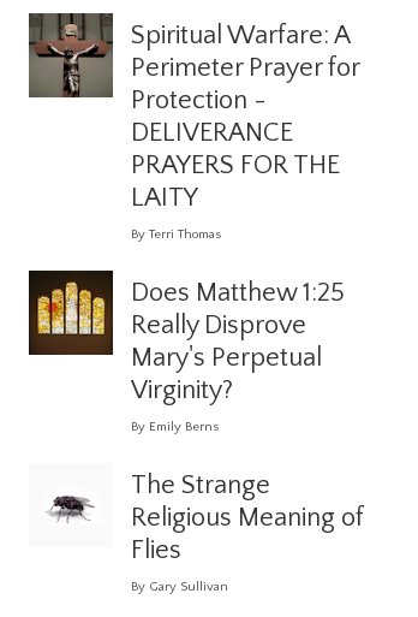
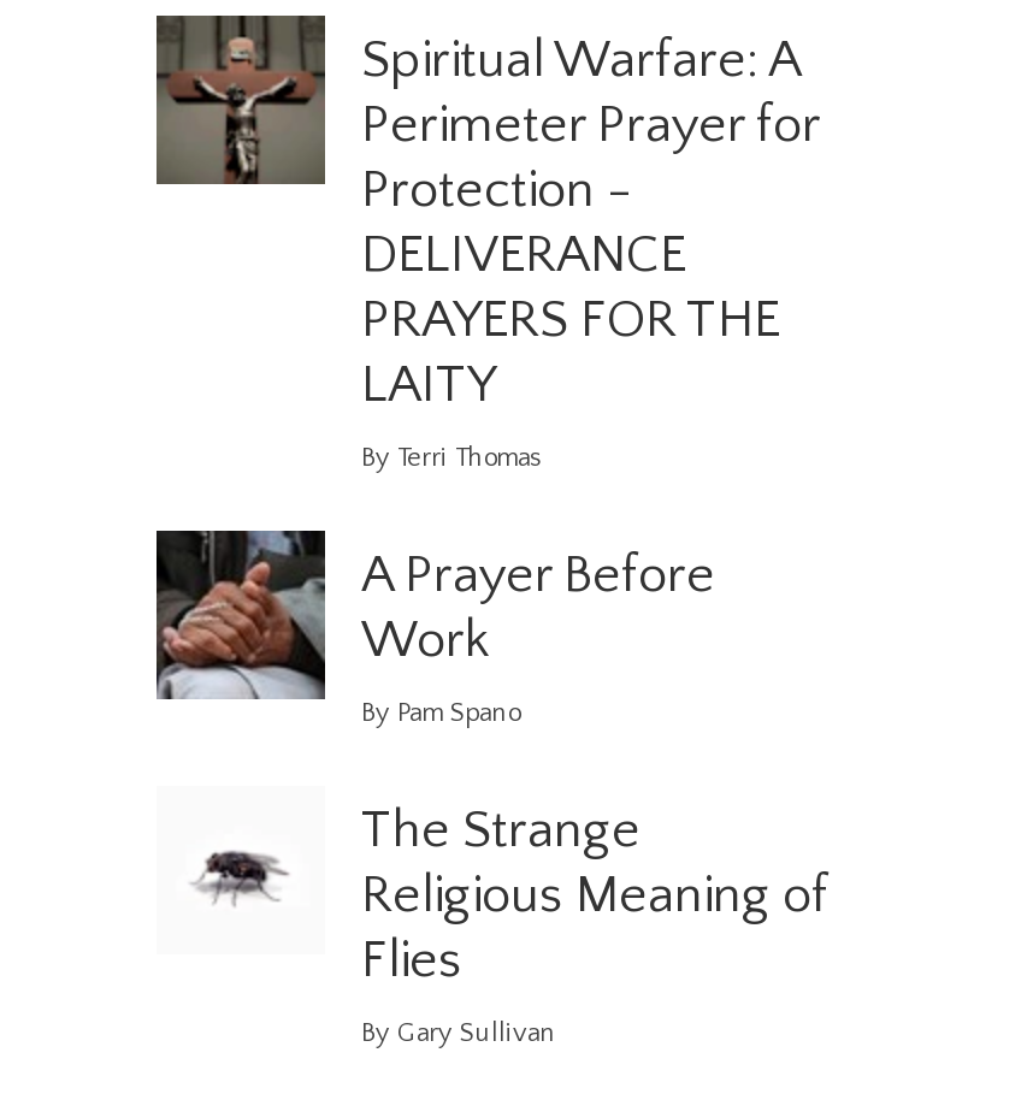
[29,269,345,406] [image] | Does Matthew 1:25 | Really Disprove | Mary's Perpetual | Virginity? -> [154,528,715,702] [image] | A Prayer Before | Work
[131,420,219,434] By Emily Berns -> [361,700,520,729] By Pam Spano

